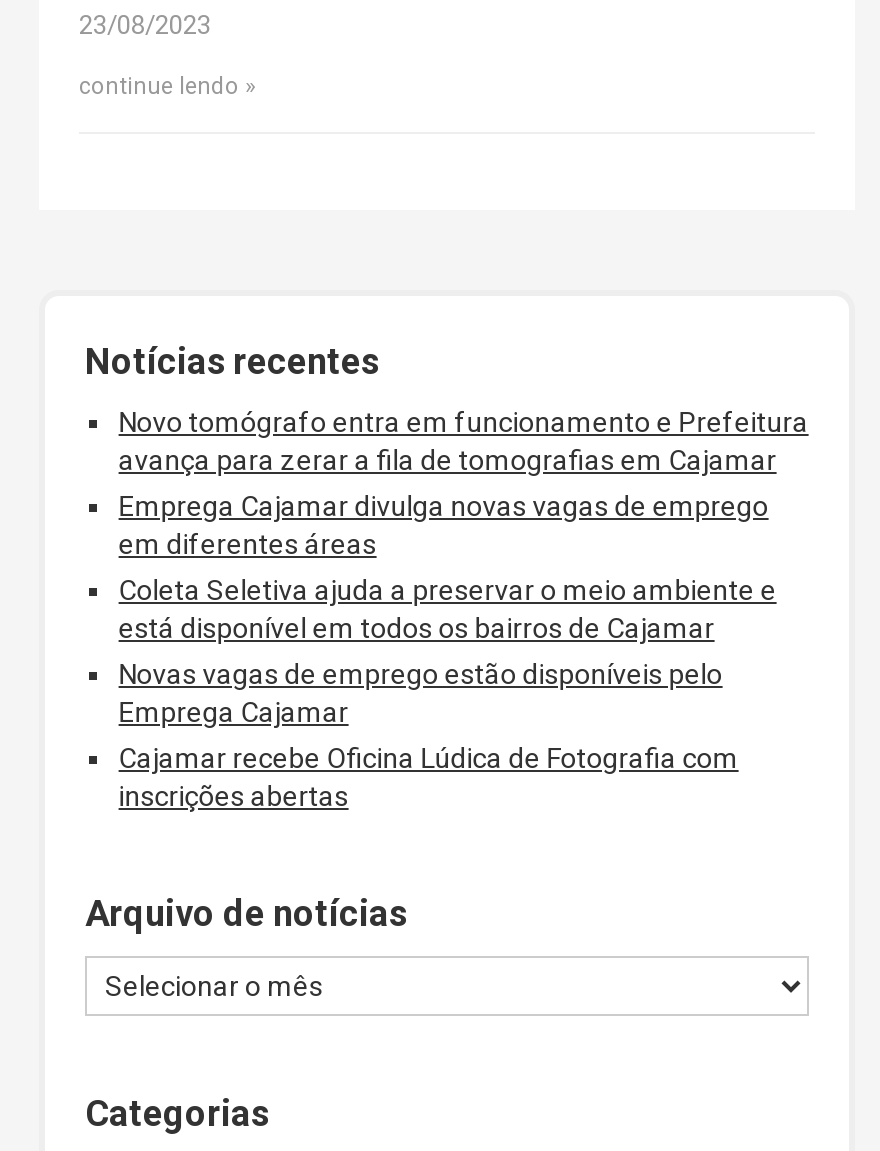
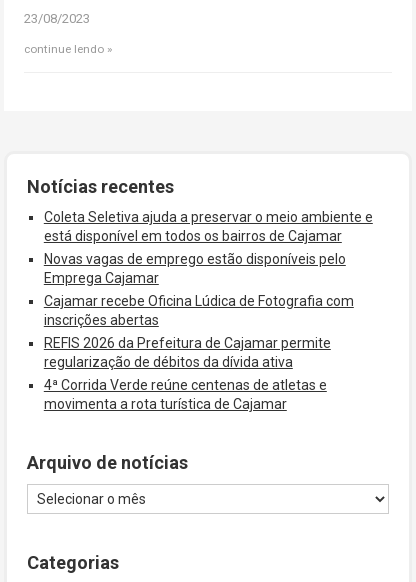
[119,405,809,560] Novo tomógrafo entra em funcionamento e Prefeitura | avança para zerar a fila de tomografias em Cajamar | Emprega Cajamar divulga novas vagas de emprego | em diferentes áreas -> none
moved [119,574,777,813] -> [44,209,373,328]: Coleta Seletiva ajuda a preservar o meio ambiente e | está disponível em todos os bairros de Cajamar | Novas vagas de emprego estão disponíveis pelo | Emprega Cajamar | Cajamar recebe Oficina Lúdica de Fotografia com | inscrições abertas
none -> [44,335,331,412] REFIS 2026 da Prefeitura de Cajamar permite | regularização de débitos da dívida ativa | 4ª Corrida Verde reúne centenas de atletas e | movimenta a rota turística de Cajamar

